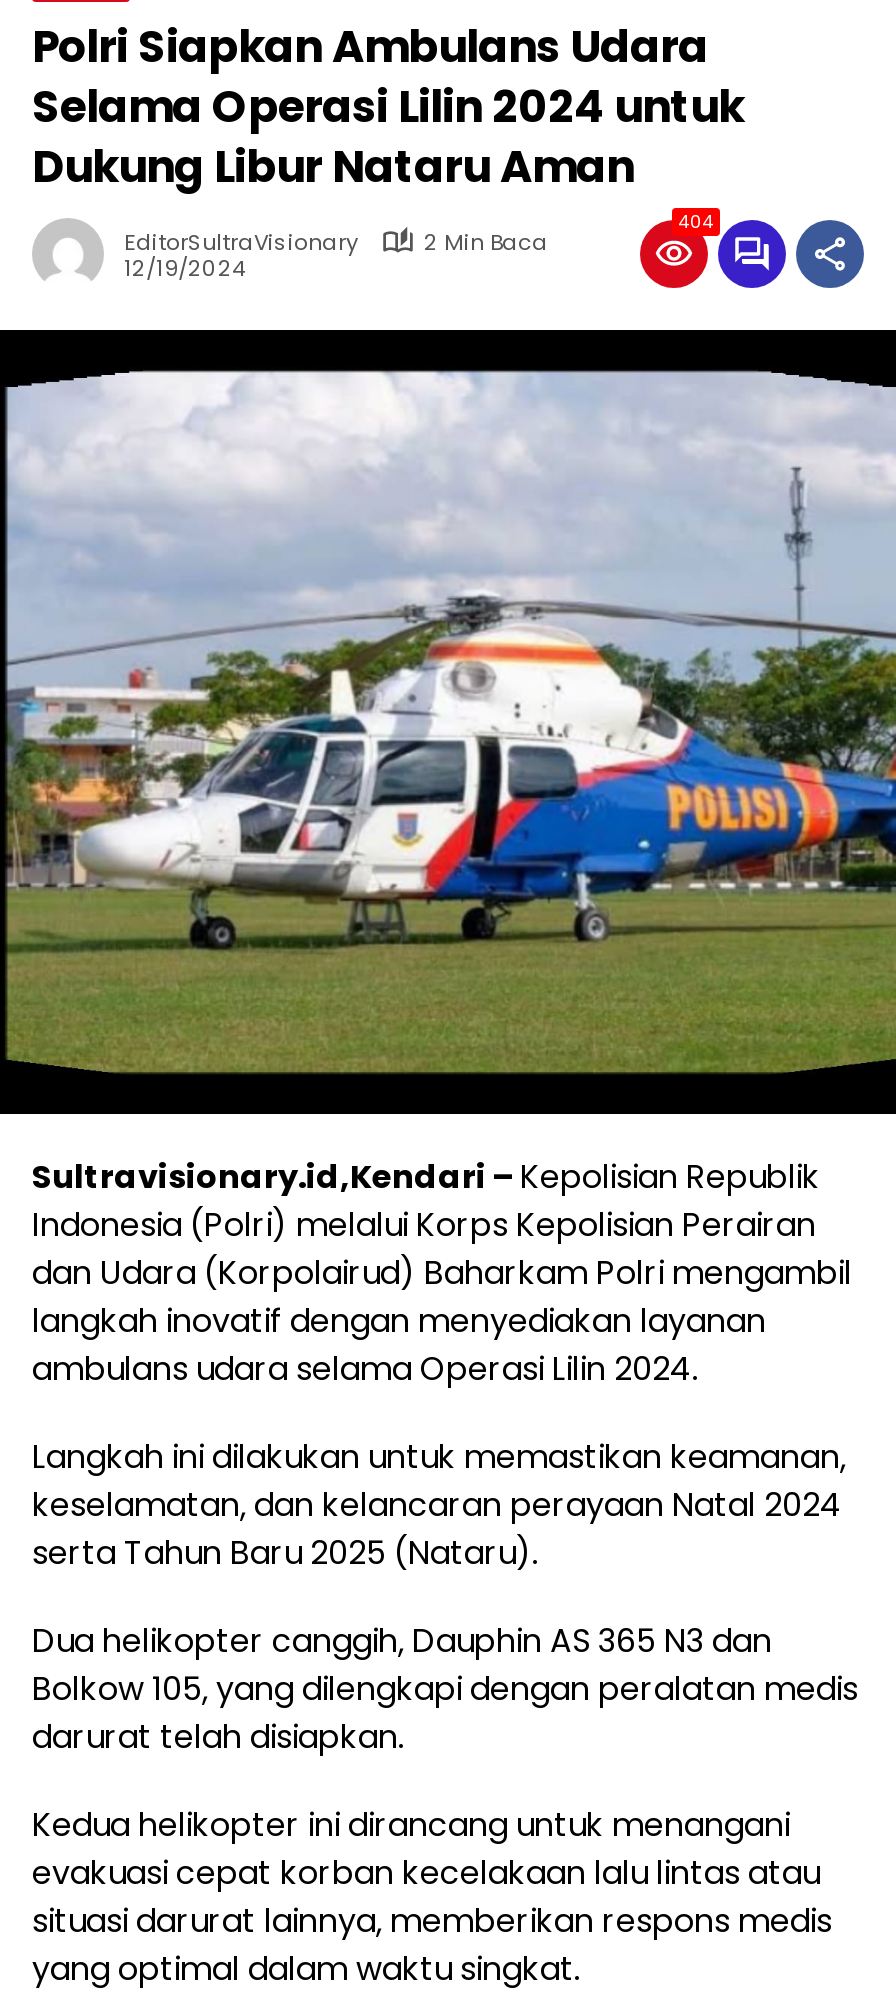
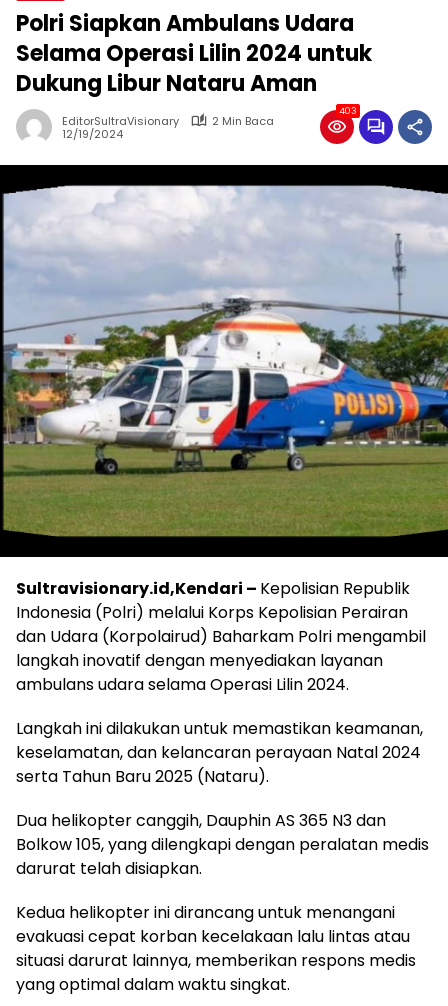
[678,210,714,234] 404 -> [339,105,357,117] 403

